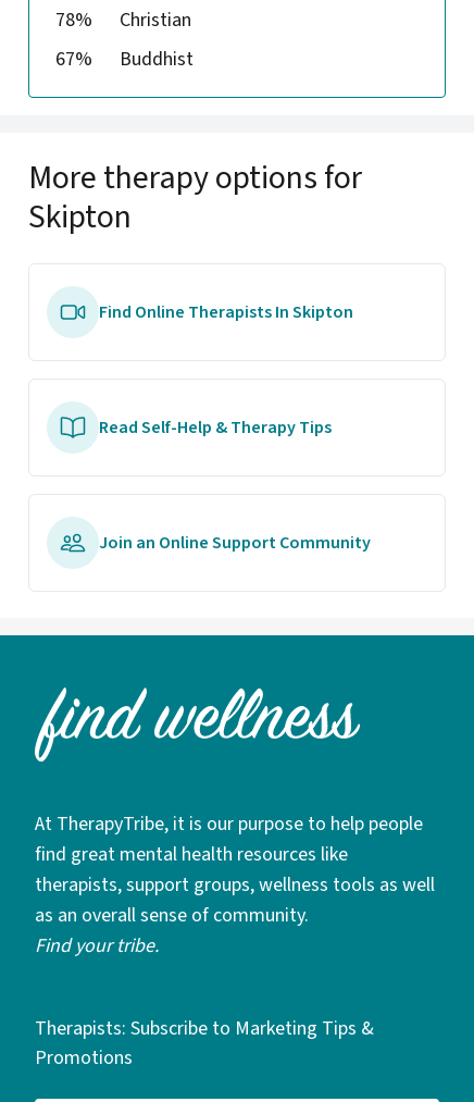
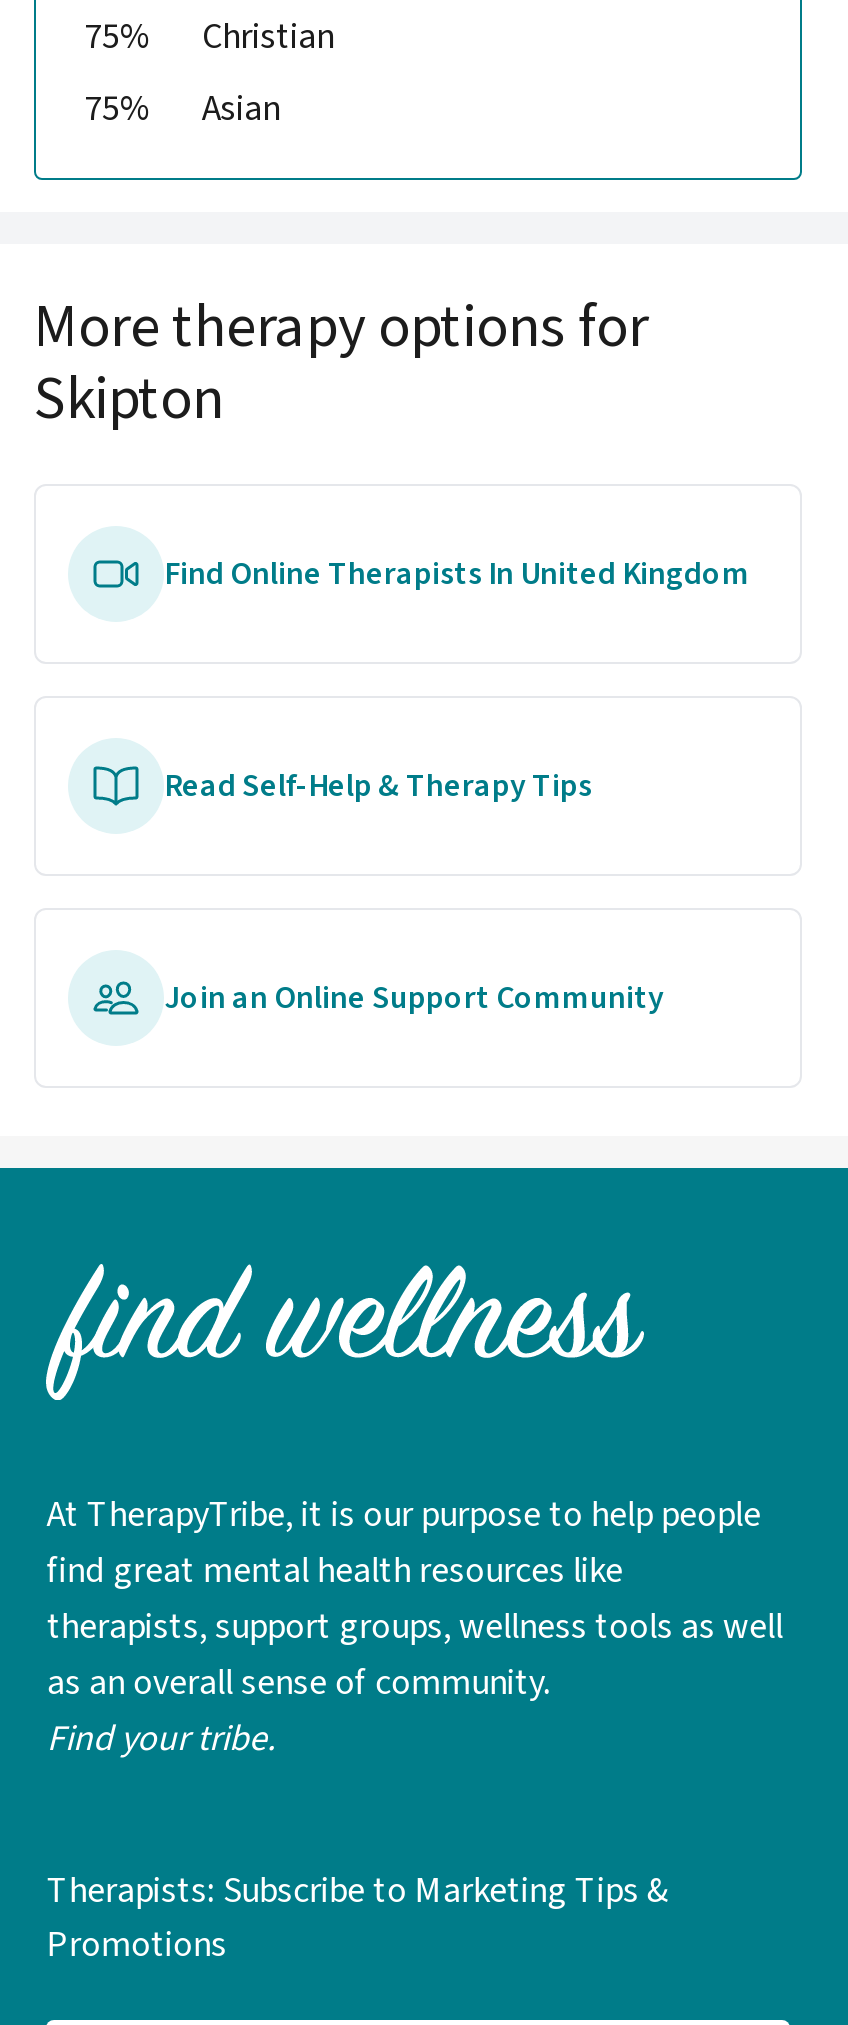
[55,7,191,34] 78% Christian -> [84,12,334,62] 75% Christian
[55,46,194,73] 67% | Buddhist -> [84,84,280,134] 75% | Asian
[99,301,353,325] Find Online Therapists In Skipton -> [164,552,750,596] Find Online Therapists In United Kingdom

